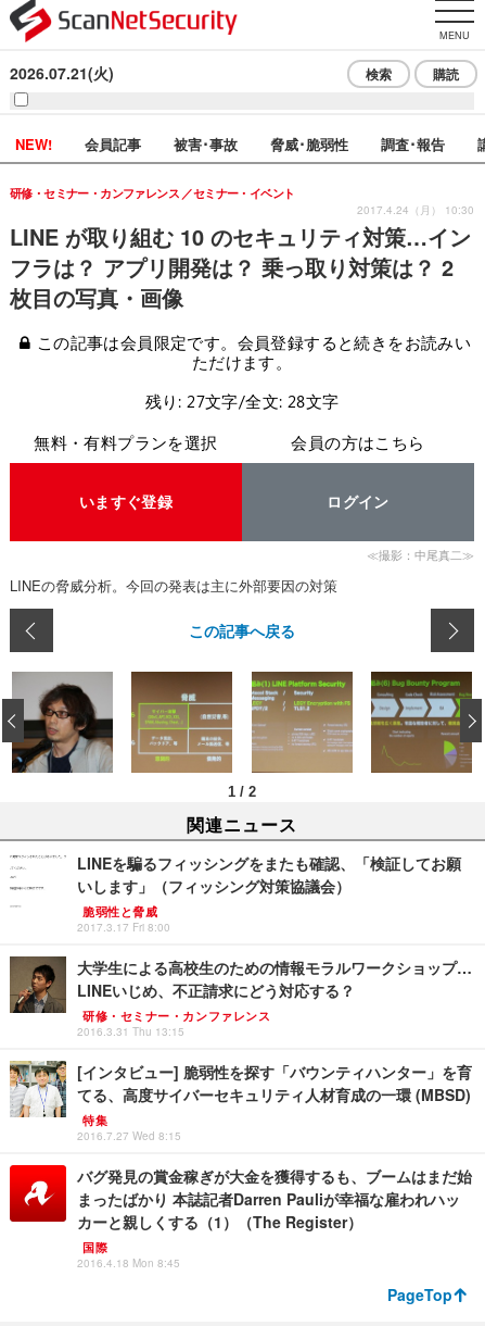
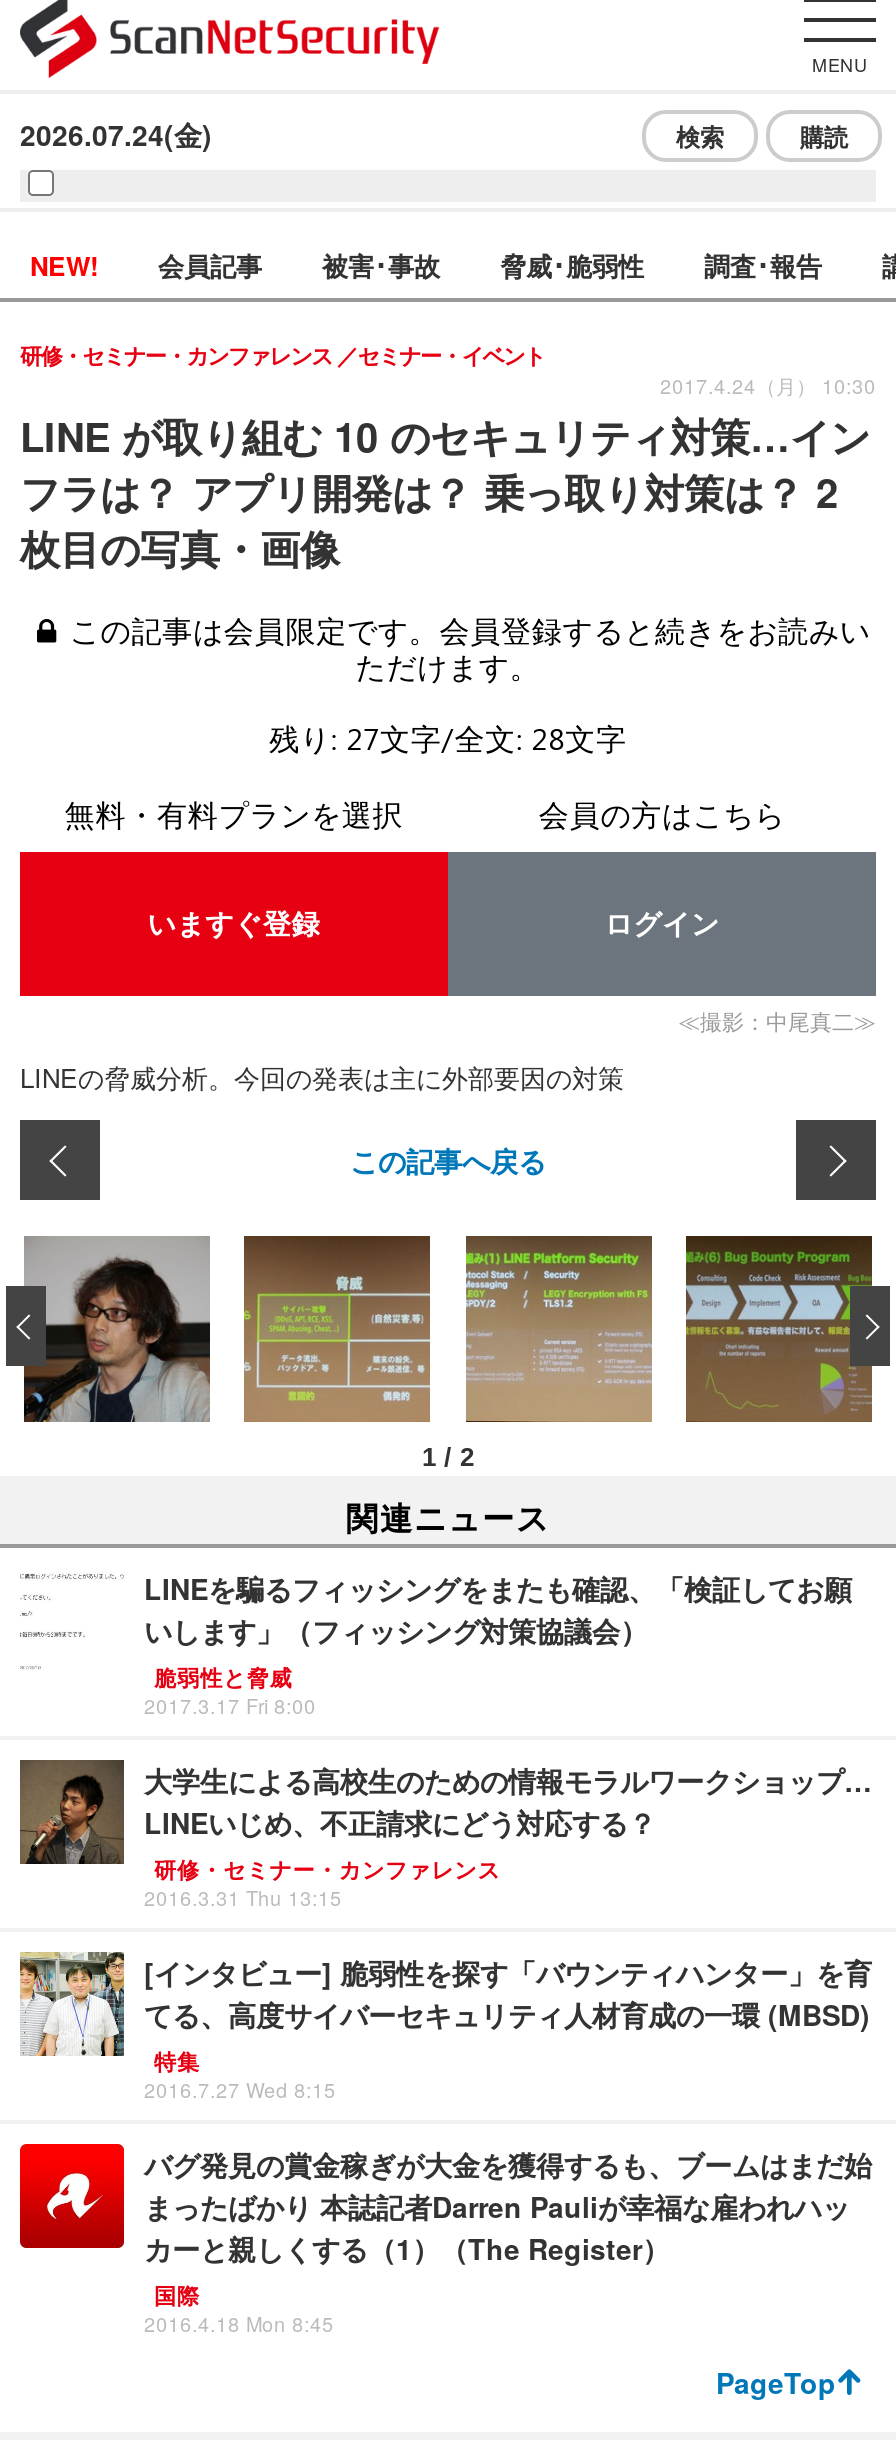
[10,62,114,84] 2026.07.21(火) -> [20,114,212,154] 2026.07.24(金)

